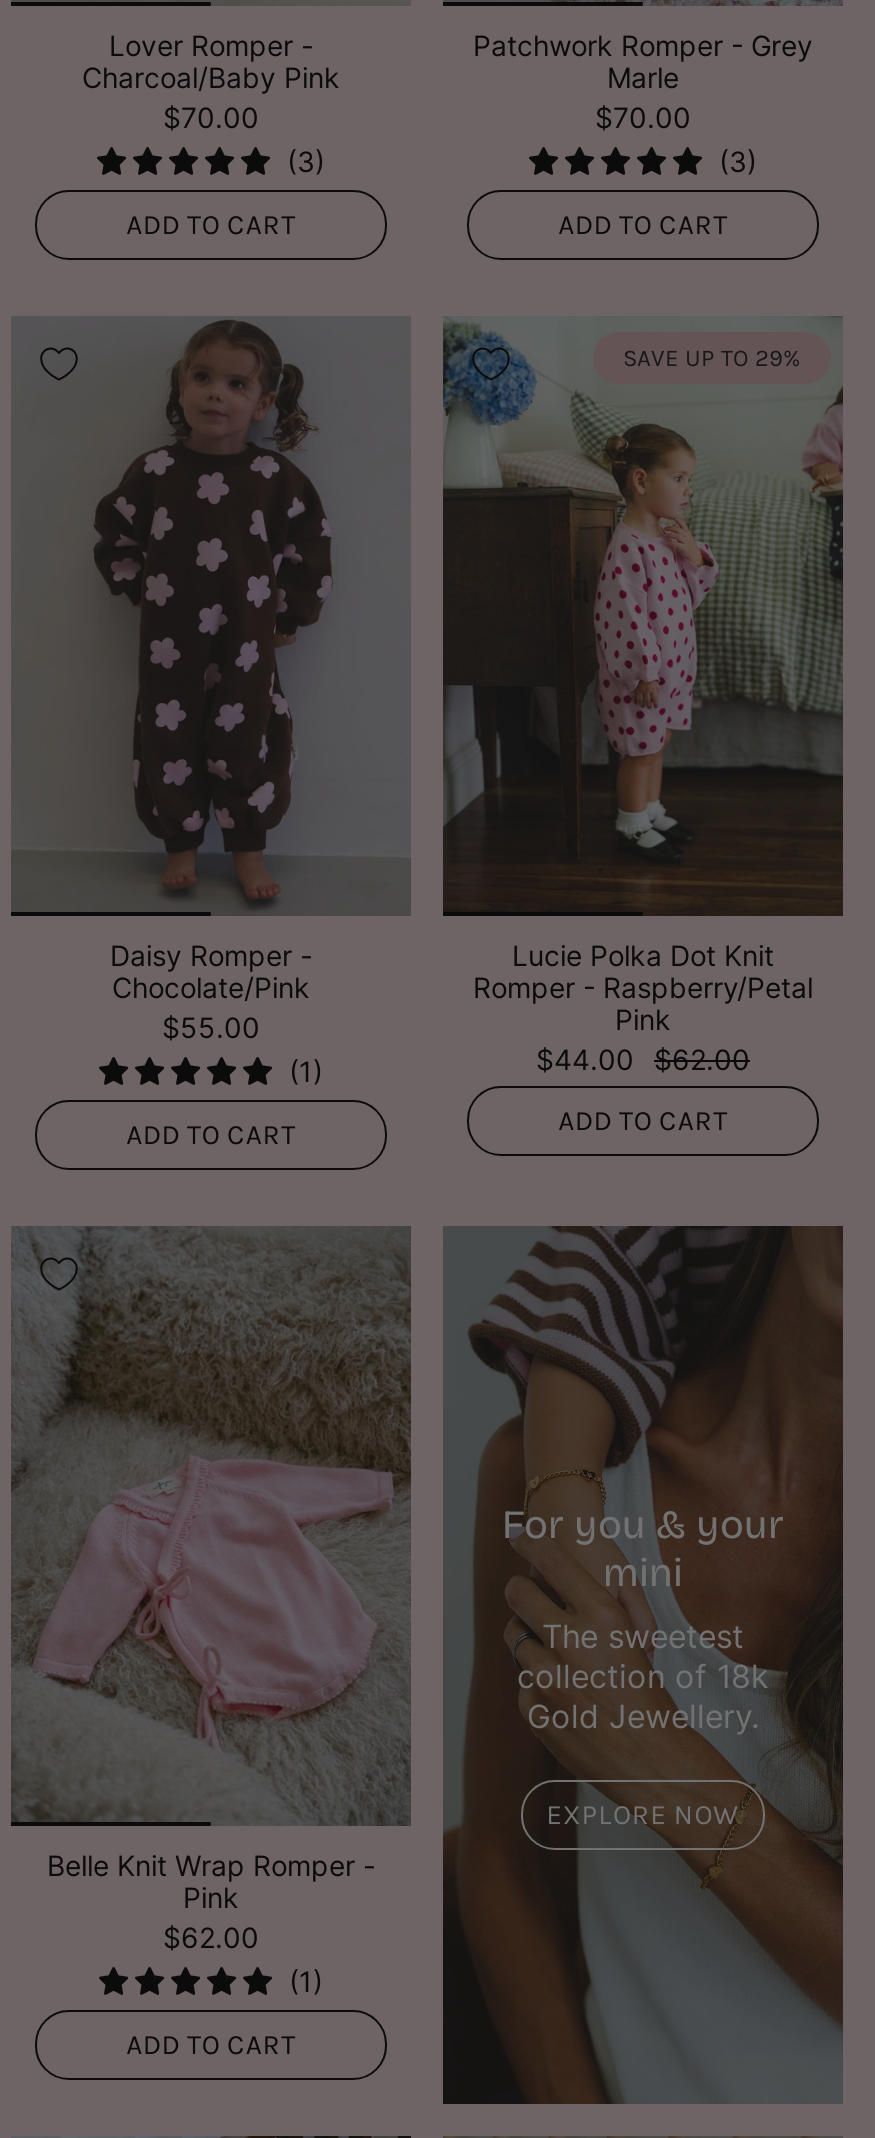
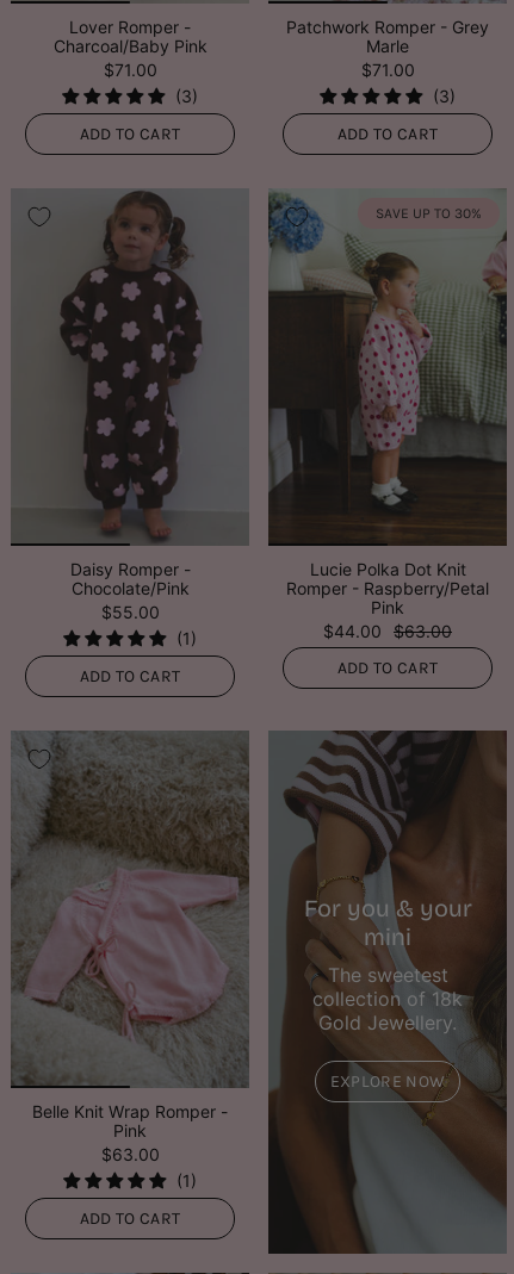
[163,100,259,134] $70.00 -> [103,60,157,80] $71.00
[595,100,691,134] $70.00 -> [361,60,414,80] $71.00
[623,344,801,372] SAVE UP TO 29% -> [376,205,482,222] SAVE UP TO 30%
[536,1042,750,1076] $44.00 $62.00 -> [323,621,452,641] $44.00 $63.00
[163,1920,259,1954] $62.00 -> [101,1144,159,1164] $63.00

